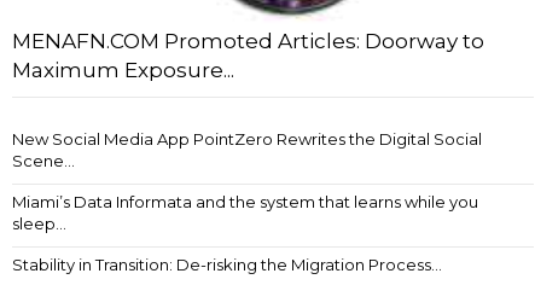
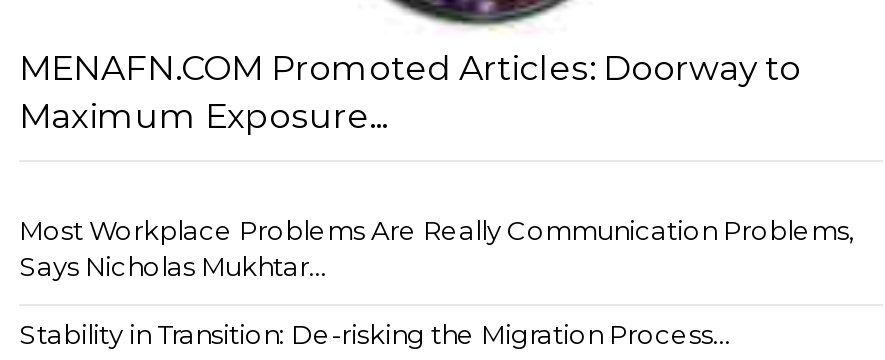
[12,129,482,233] New Social Media App PointZero Rewrites the Digital Social | Scene... | Miami’s Data Informata and the system that learns while you | sleep... -> [19,214,855,282] Most Workplace Problems Are Really Communication Problems, | Says Nicholas Mukhtar...

